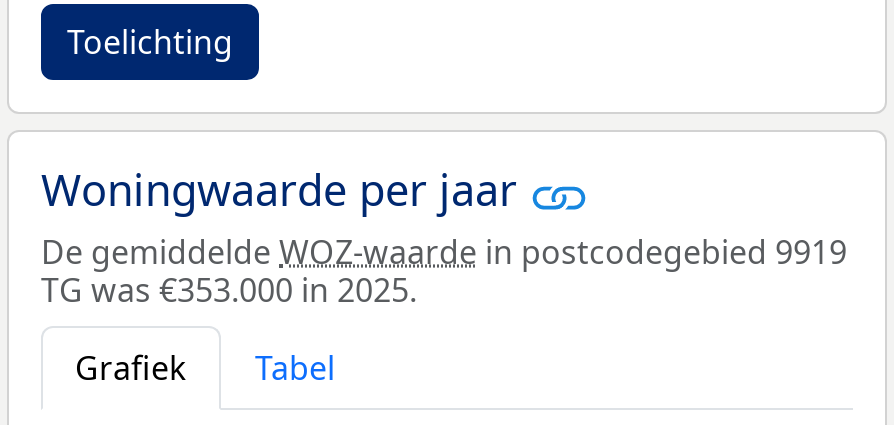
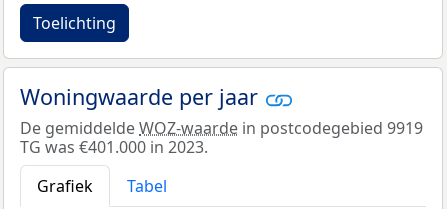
[41,267,417,311] TG was €353.000 in 2025. -> [20,136,208,158] TG was €401.000 in 2023.

